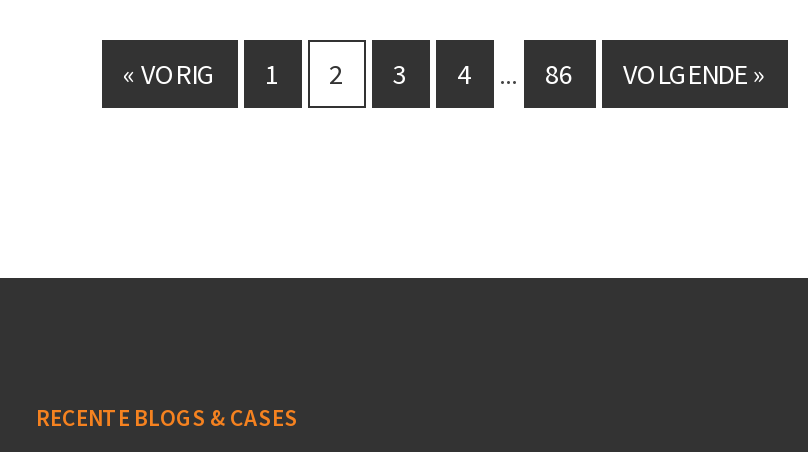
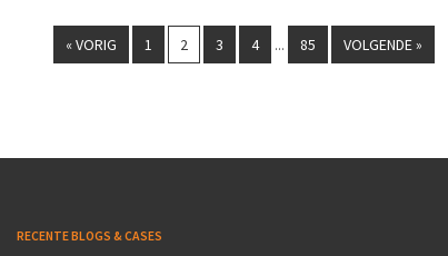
[545,56,573,92] 86 -> [300,34,315,54] 85

